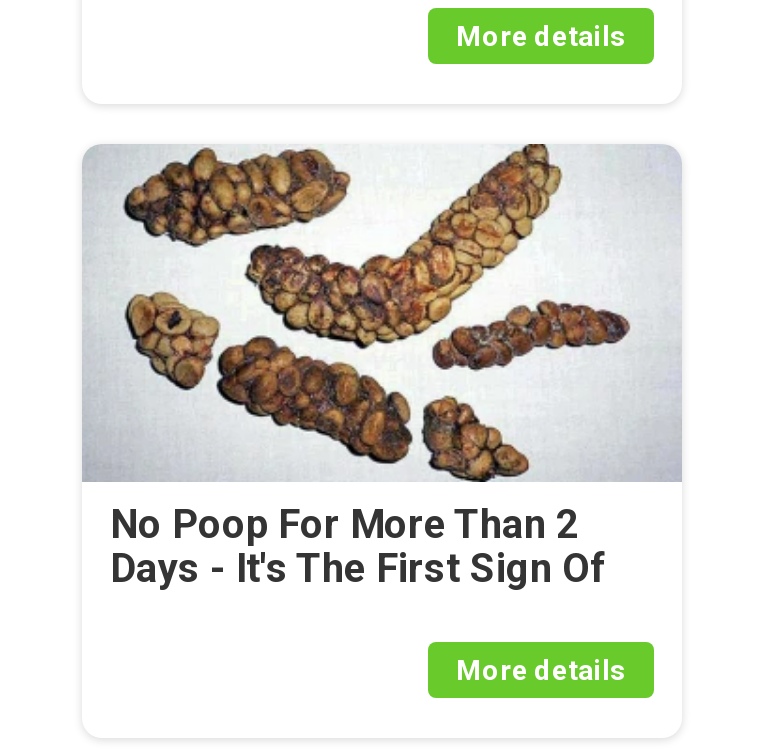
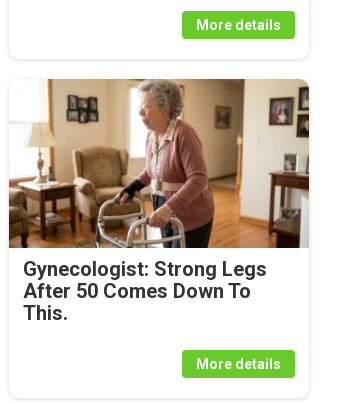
[82,144,682,592] [image] | No Poop For More Than 2 | Days - It's The First Sign Of -> [8,78,310,325] [image] | Gynecologist: Strong Legs | After 50 Comes Down To | This.

